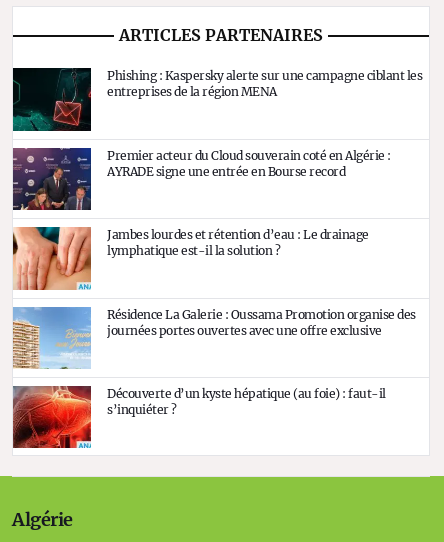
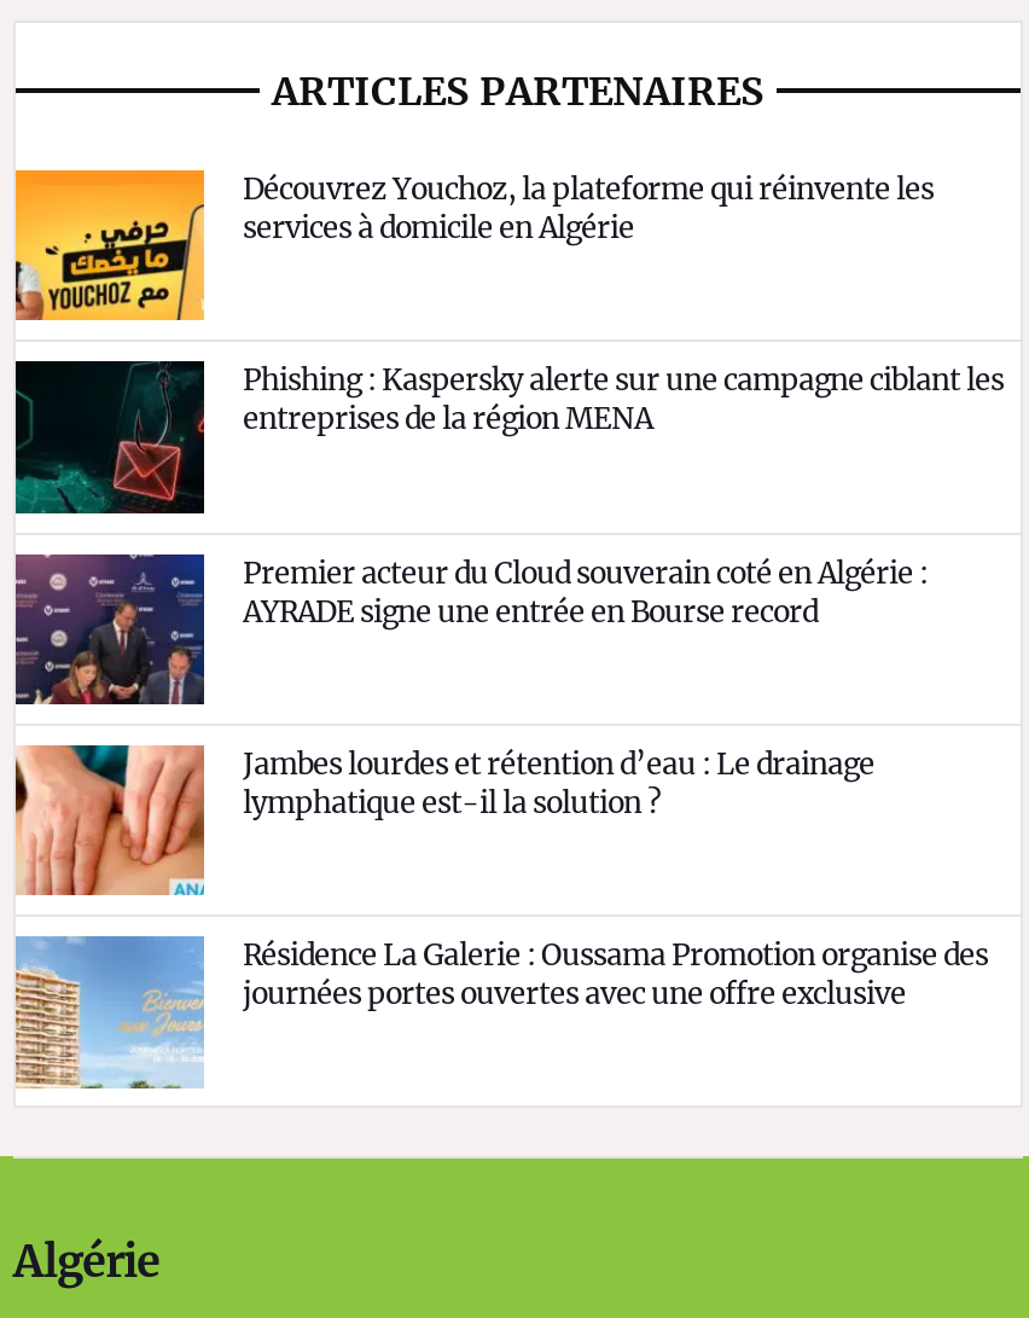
none -> [13,169,934,321] [image] | Découvrez Youchoz, la plateforme qui réinvente les | services à domicile en Algérie
moved [12,68,422,337] -> [13,360,1004,1012]: [image] | Phishing : Kaspersky alerte sur une campagne ciblant les | entreprises de la région MENA | ... | Résidence La Galerie : Oussama Promotion organise des | journées portes ouvertes avec une offre exclusive
moved [11,306,93,371] -> [11,935,209,1092]: [image]
[13,385,385,449] [image] | Découverte d’un kyste hépatique (au foie) : faut-il | s’inquiéter ? -> none

